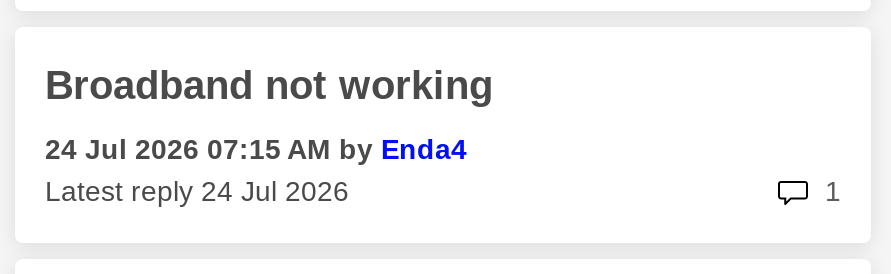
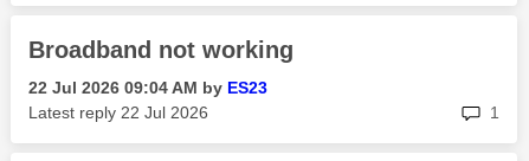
[45,133,467,165] 24 Jul 2026 07:15 AM by Enda4 -> [28,78,267,97] 22 Jul 2026 09:04 AM by ES23
[45,175,349,207] Latest reply 24 Jul 2026 -> [28,103,208,122] Latest reply 22 Jul 2026

